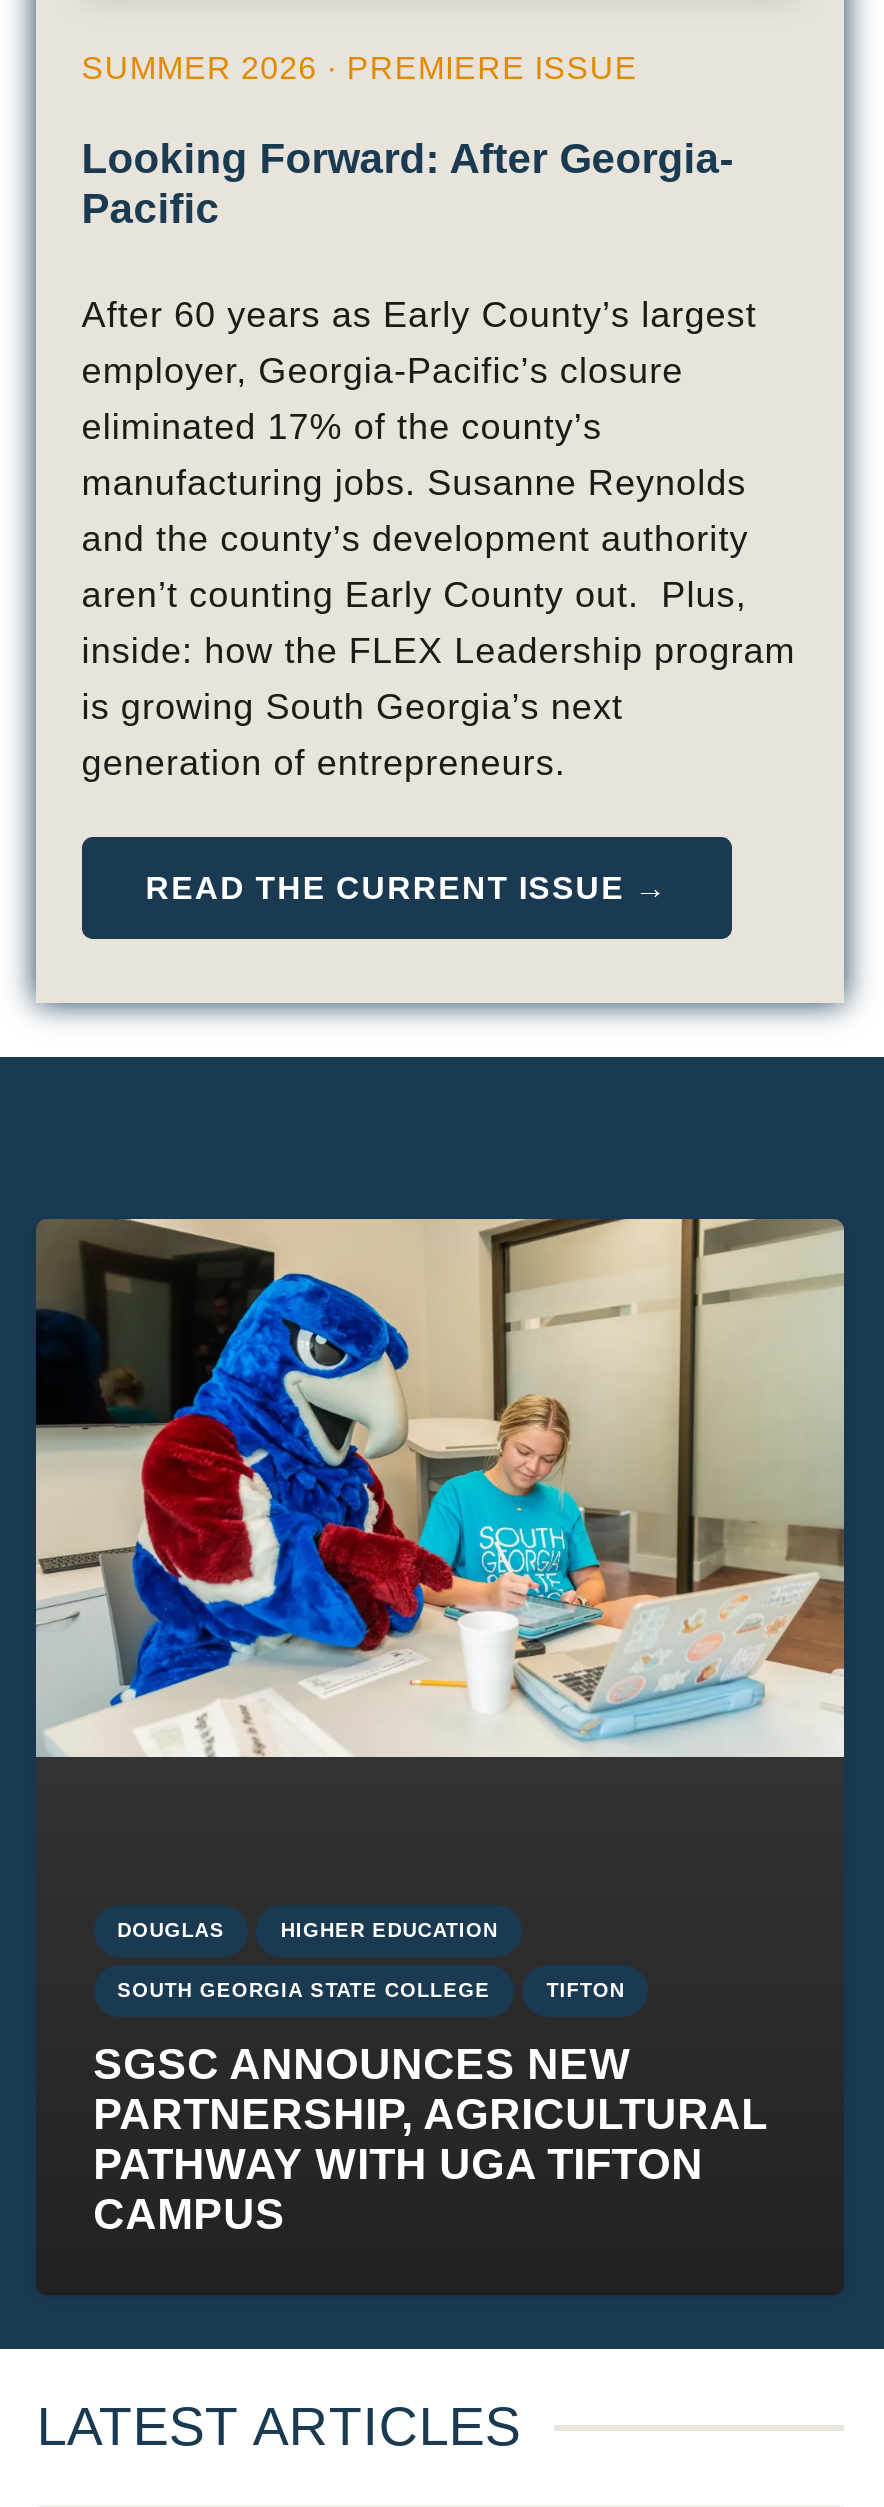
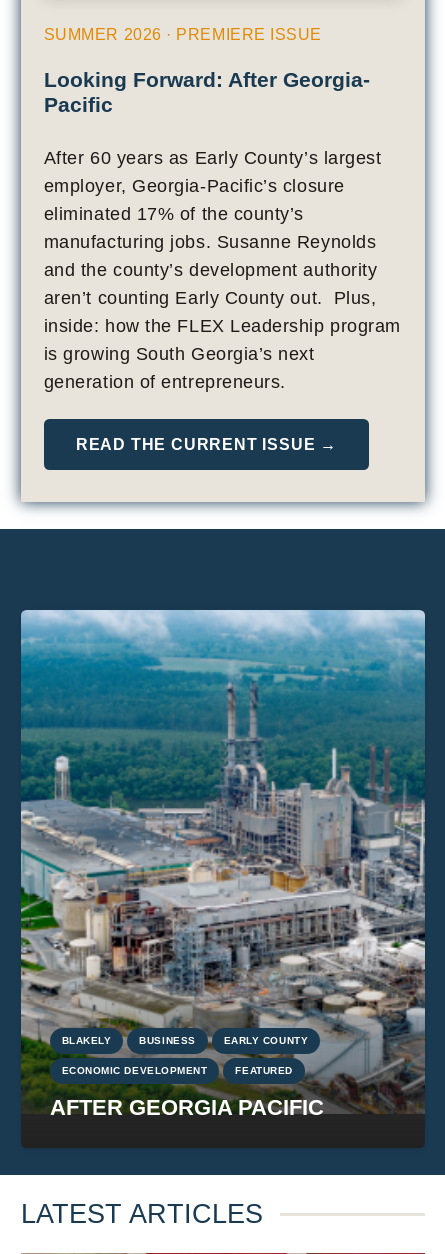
[34,1217,846,2223] [image] | DOUGLAS | HIGHER EDUCATION -> [20,609,426,1114] [image] | BLAKELY | BUSINESS | EARLY COUNTY
[117,1979,625,2001] SOUTH GEORGIA STATE COLLEGE | TIFTON -> [62,1065,293,1076] ECONOMIC DEVELOPMENT | FEATURED
[93,2039,767,2239] SGSC ANNOUNCES NEW | PARTNERSHIP, AGRICULTURAL | PATHWAY WITH UGA TIFTON | CAMPUS -> [50,1095,324,1120] AFTER GEORGIA PACIFIC

